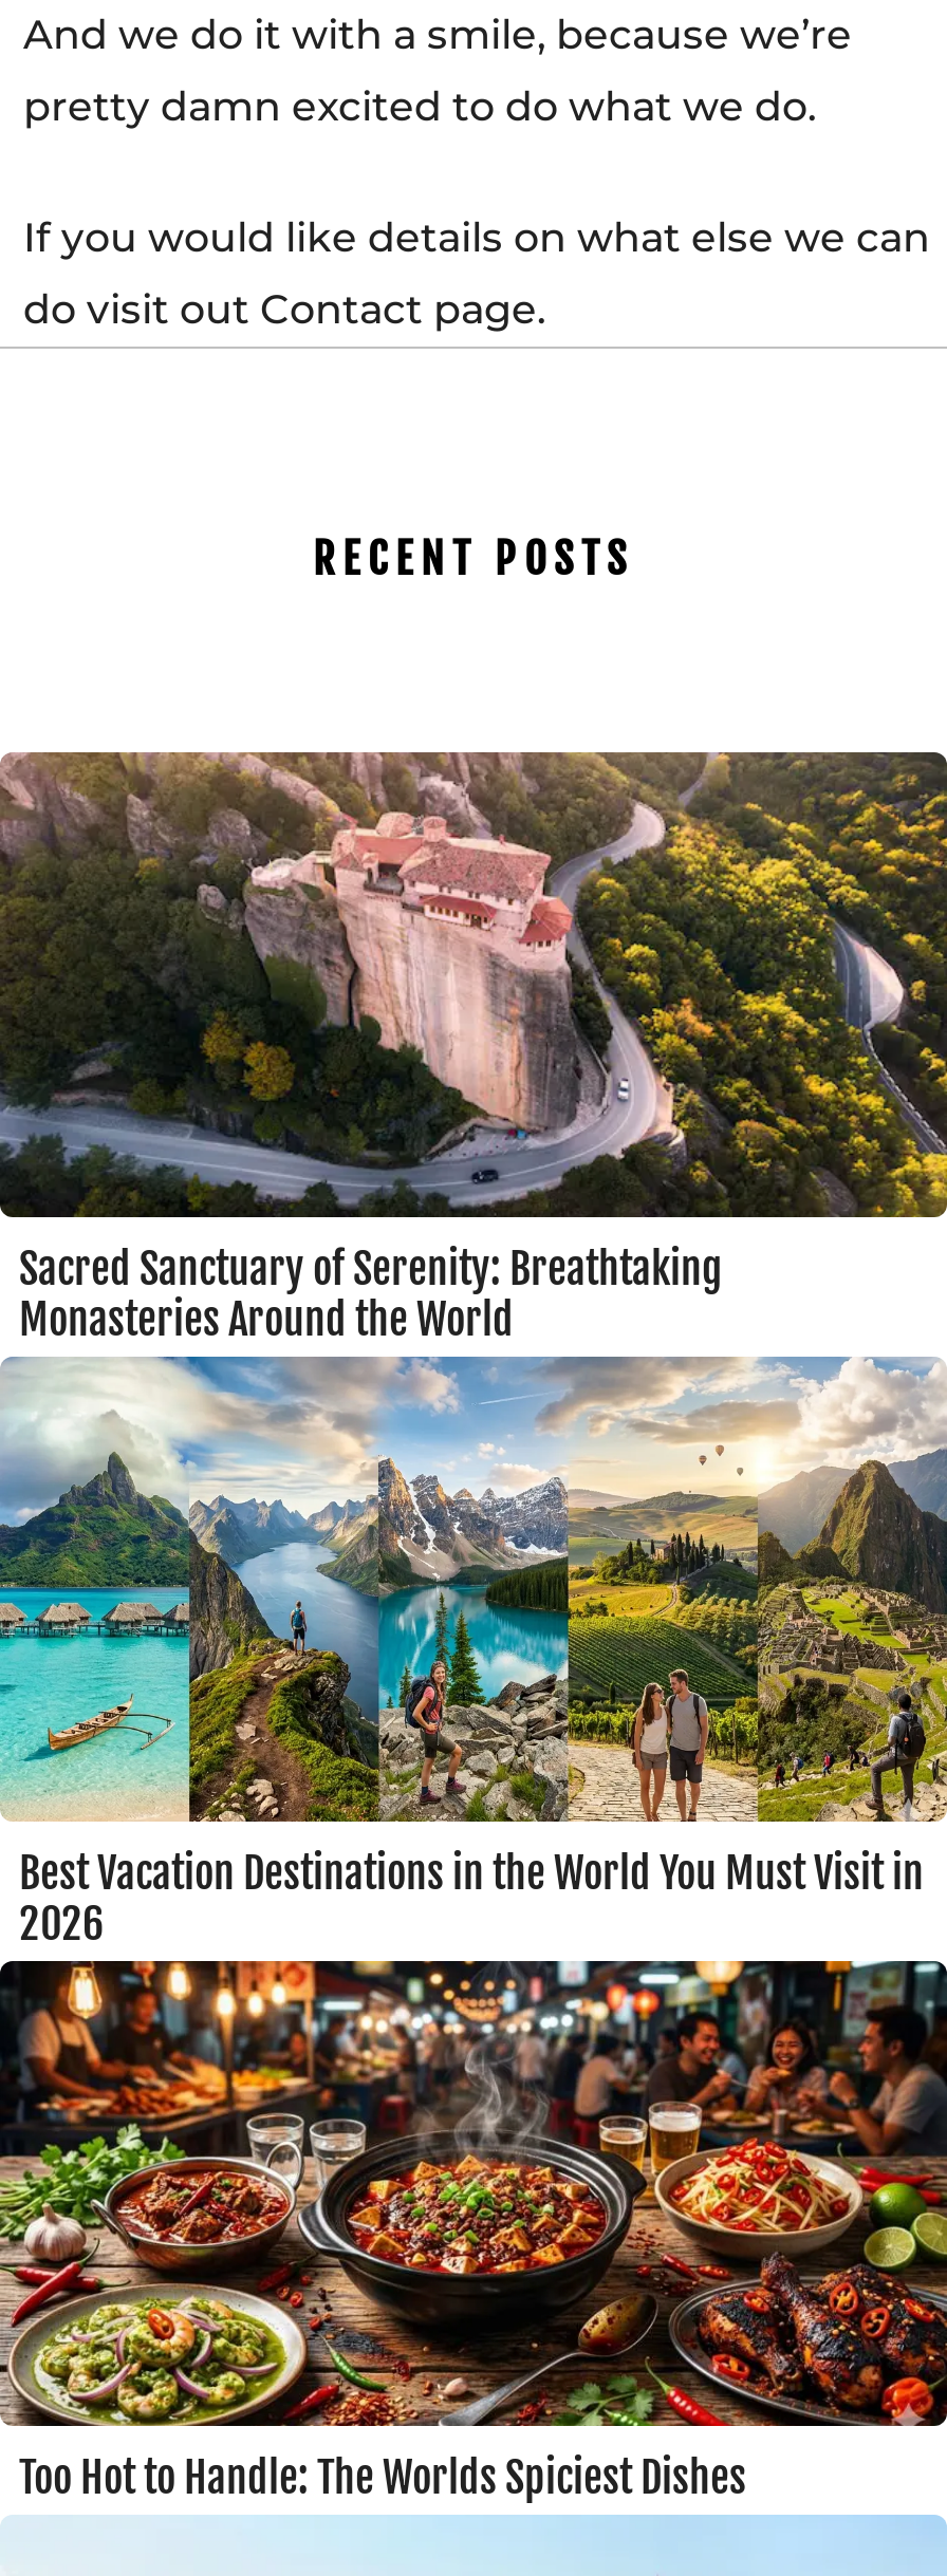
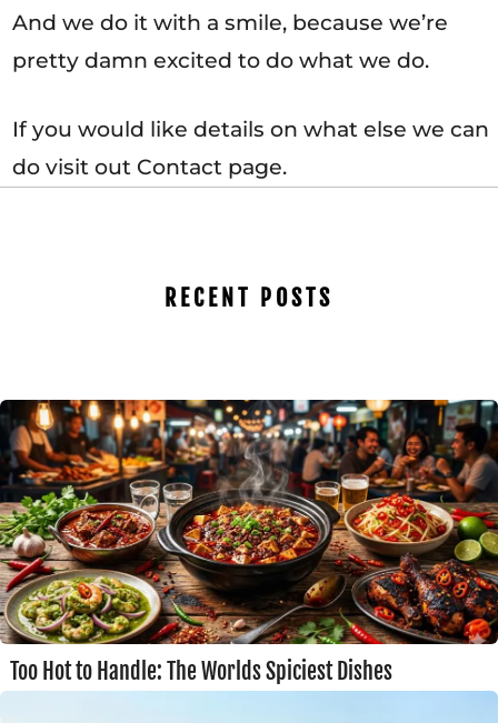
[6,750,941,1347] [image] | Sacred Sanctuary of Serenity: Breathtaking | Monasteries Around the World -> none
[6,1355,941,1951] [image] | Best Vacation Destinations in the World You Must Visit in | 2026 -> none

